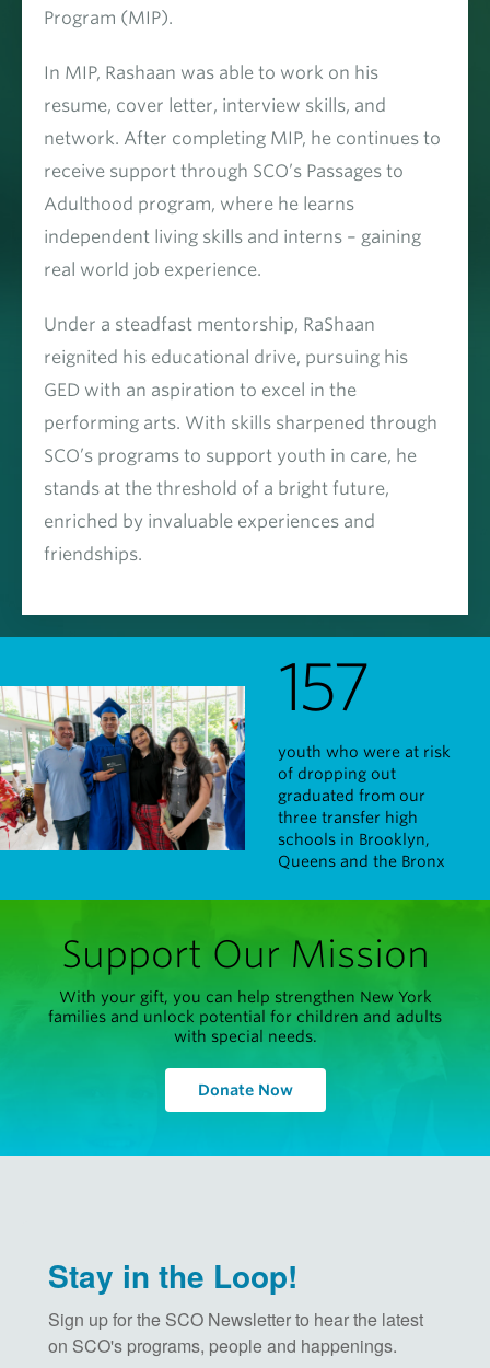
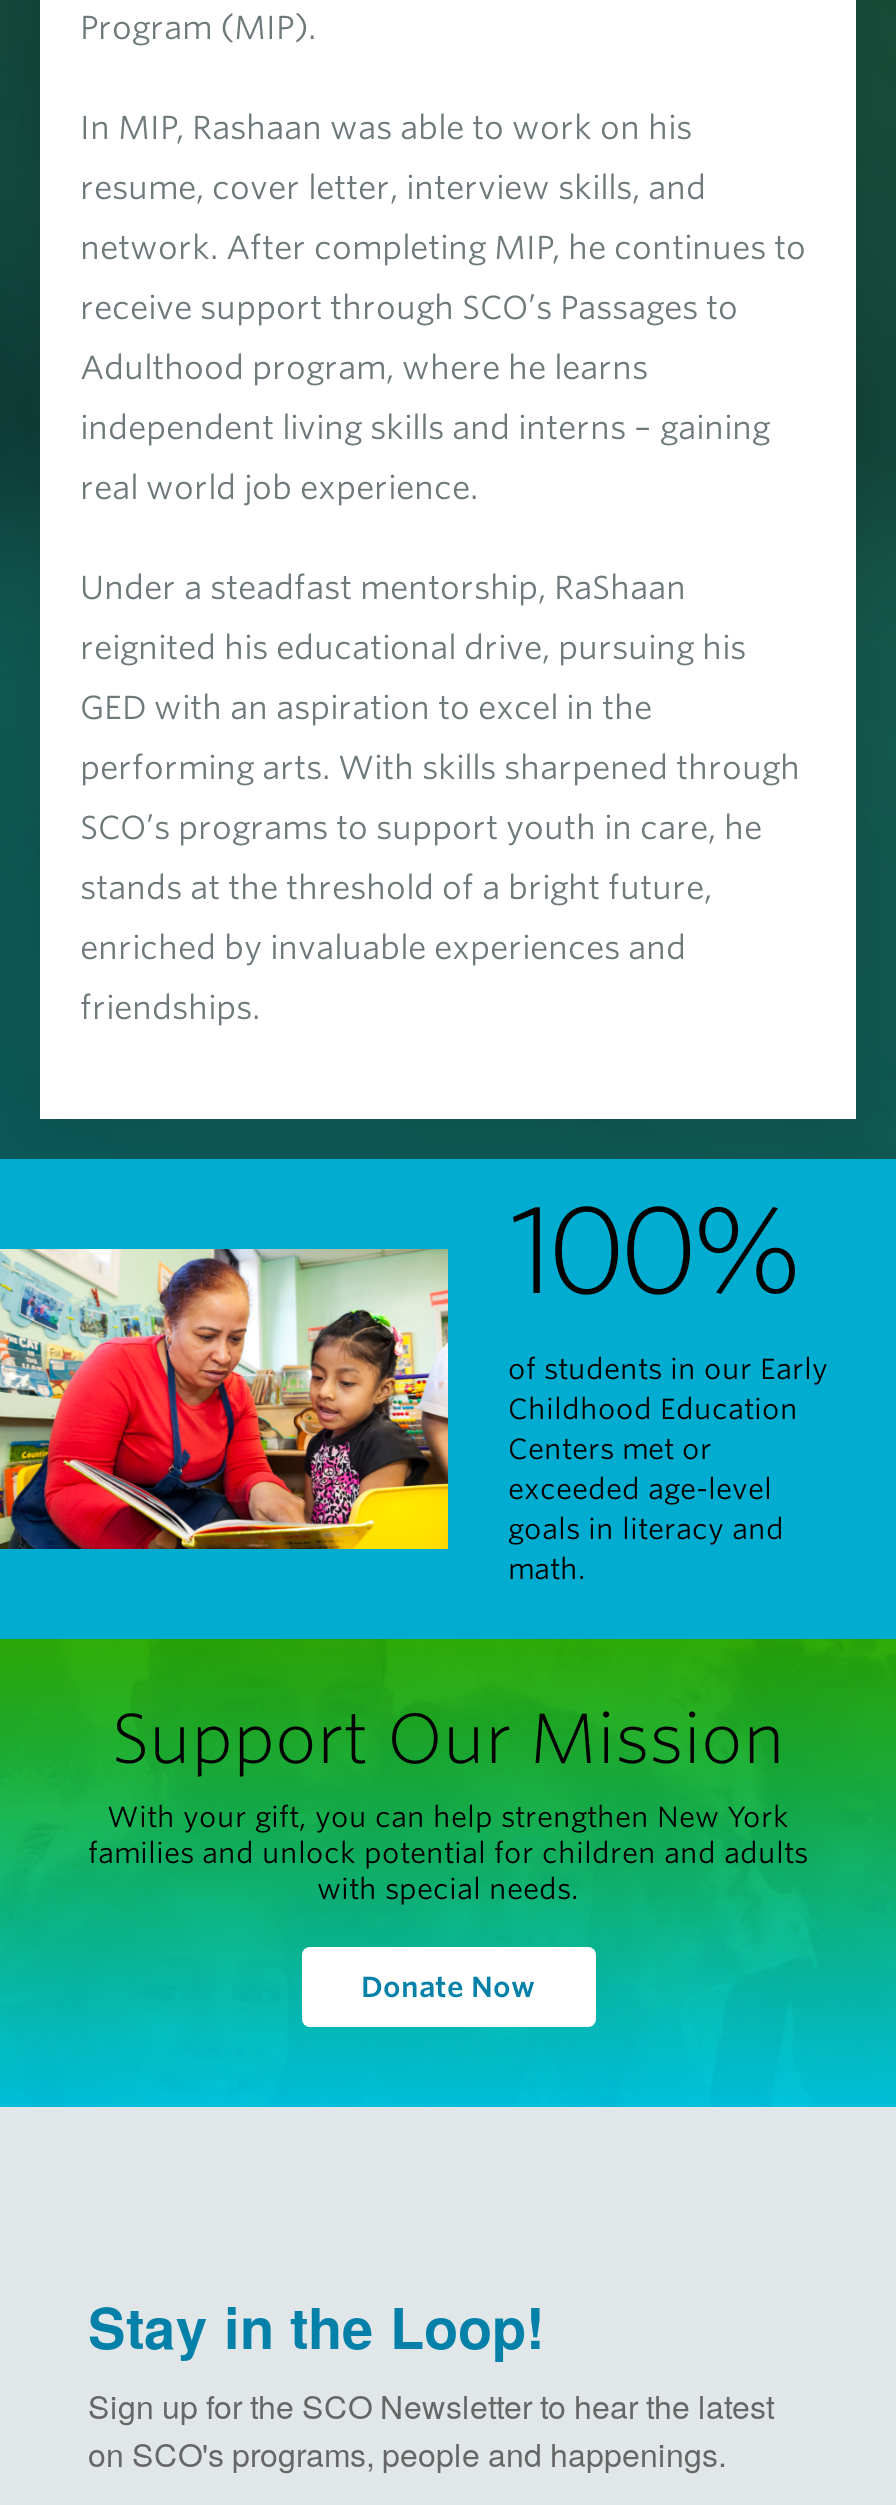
[3,647,451,870] [image] | 157 | youth who were at risk | of dropping out | graduated from our | three transfer high | schools in Brooklyn, | Queens and the Bronx -> [6,1177,828,1585] [image] | 100% | of students in our Early | Childhood Education | Centers met or | exceeded age-level | goals in literacy and | math.

